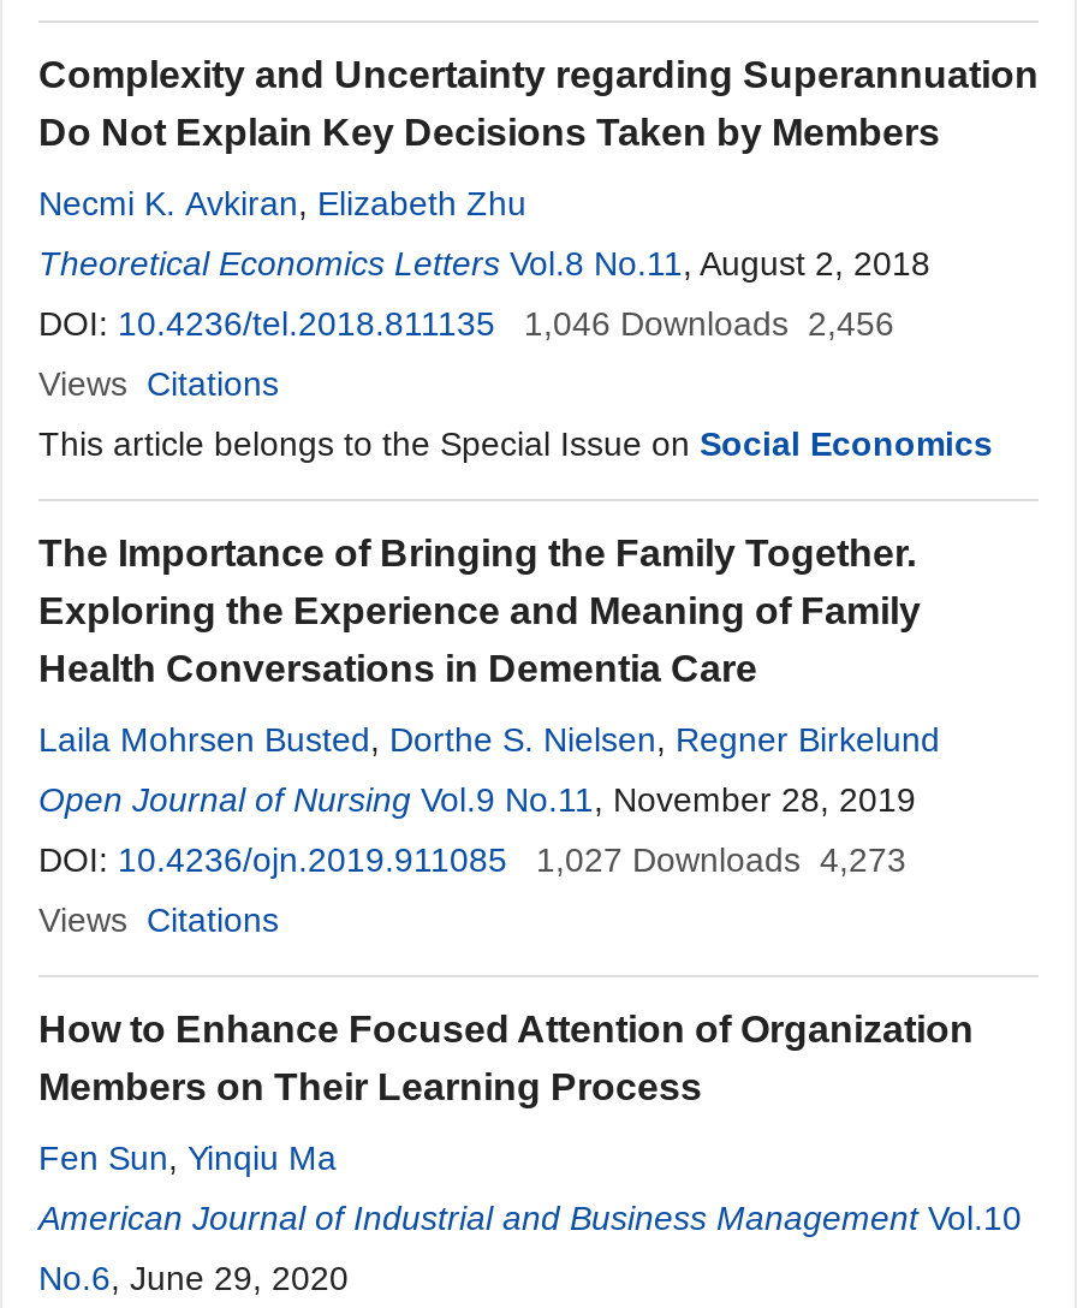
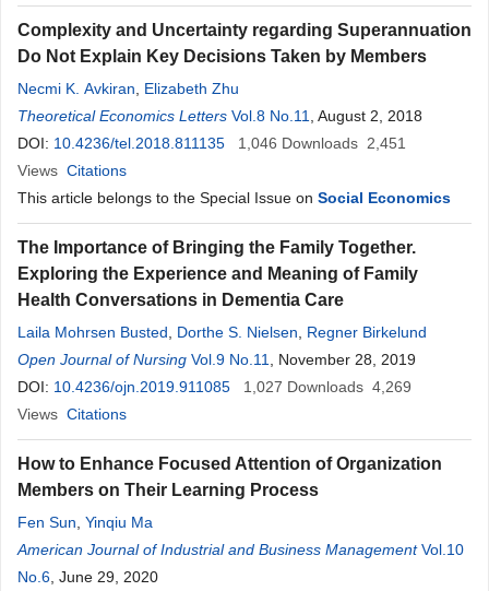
[38,304,894,343] DOI: 10.4236/tel.2018.811135 1,046 Downloads 2,456 -> [17,134,406,152] DOI: 10.4236/tel.2018.811135 1,046 Downloads 2,451
[38,840,906,879] DOI: 10.4236/ojn.2019.911085 1,027 Downloads 4,273 -> [17,378,412,395] DOI: 10.4236/ojn.2019.911085 1,027 Downloads 4,269

